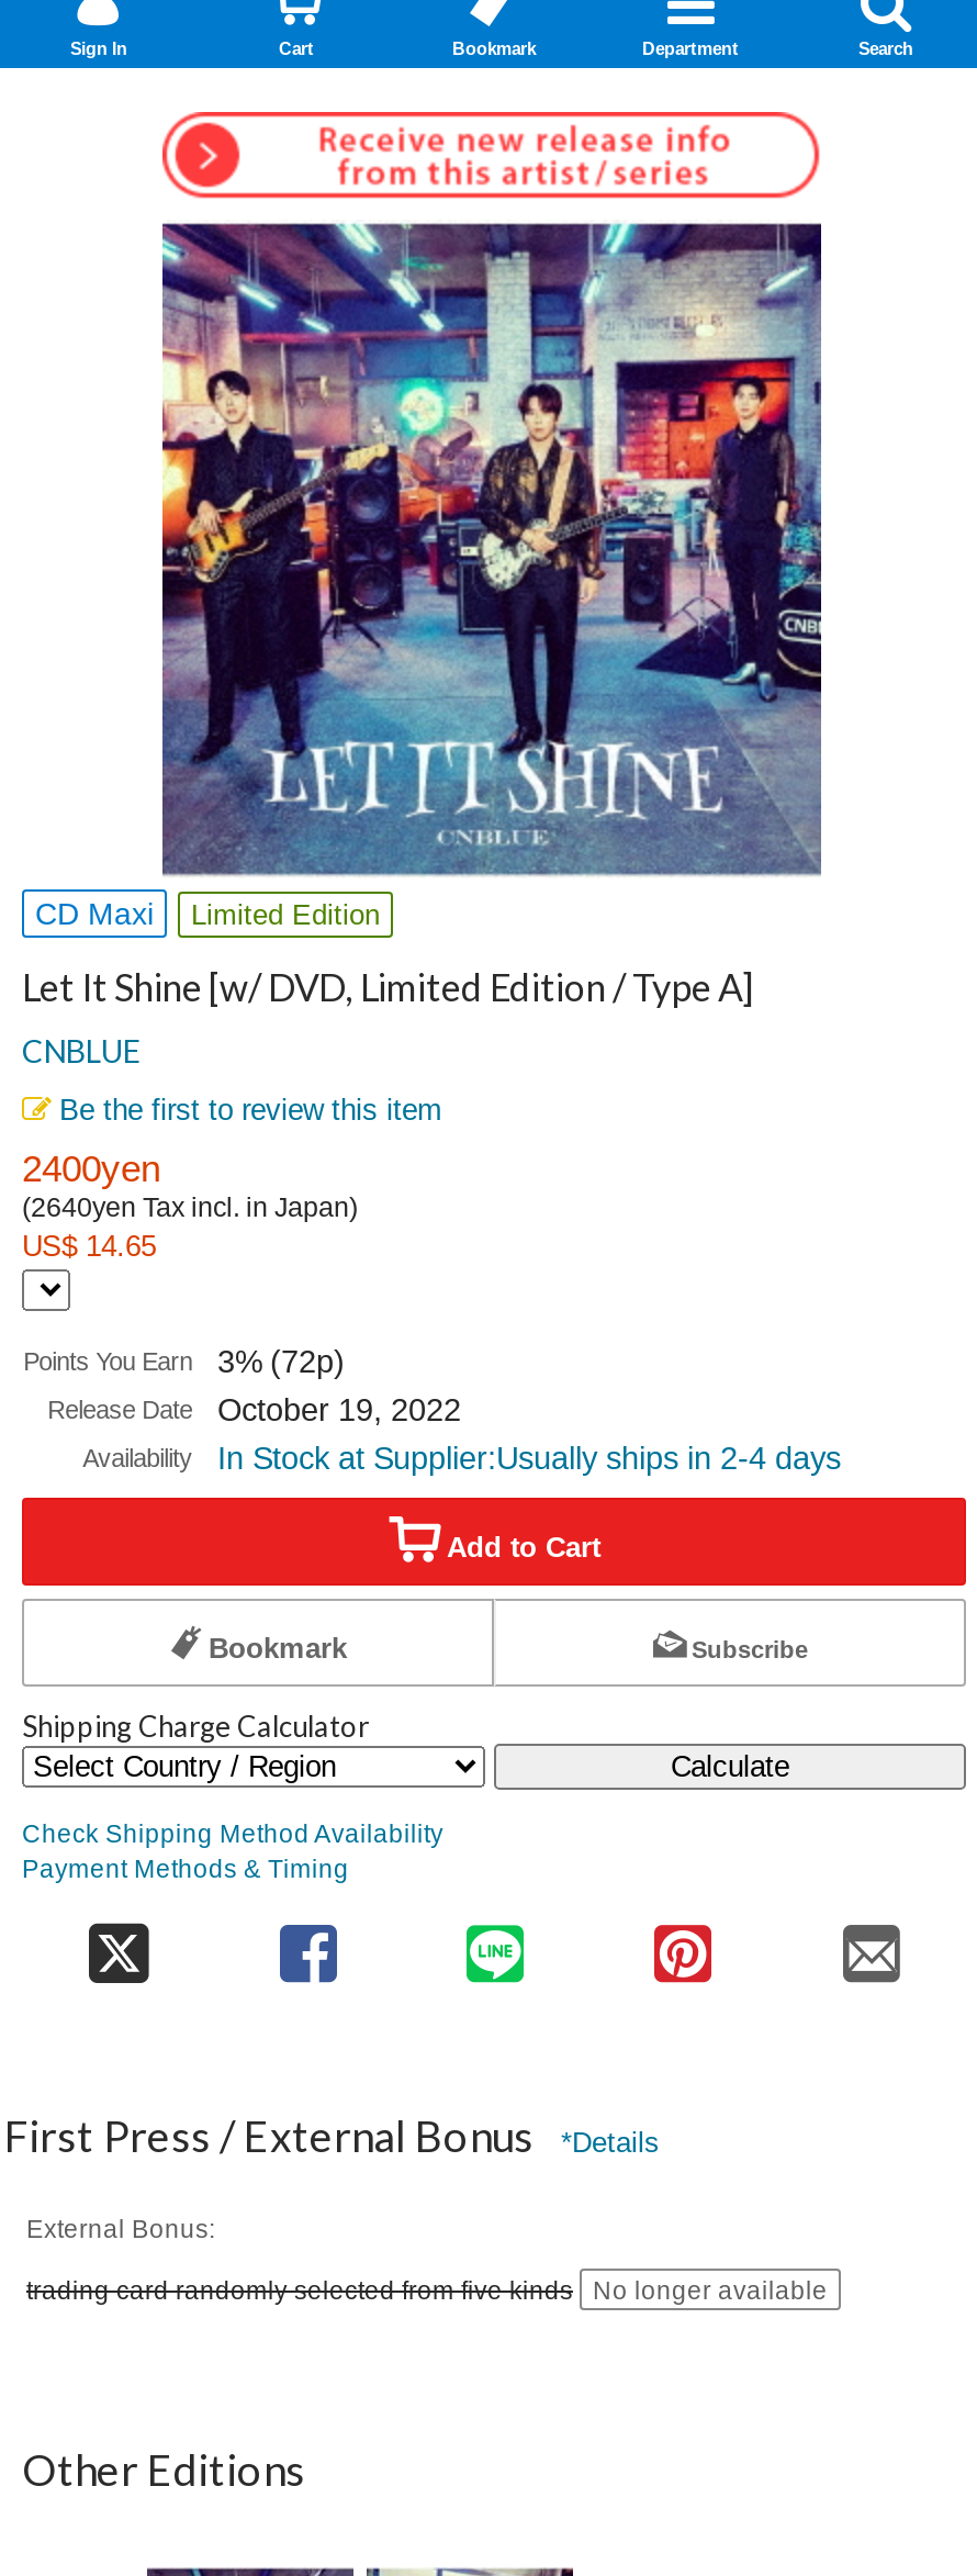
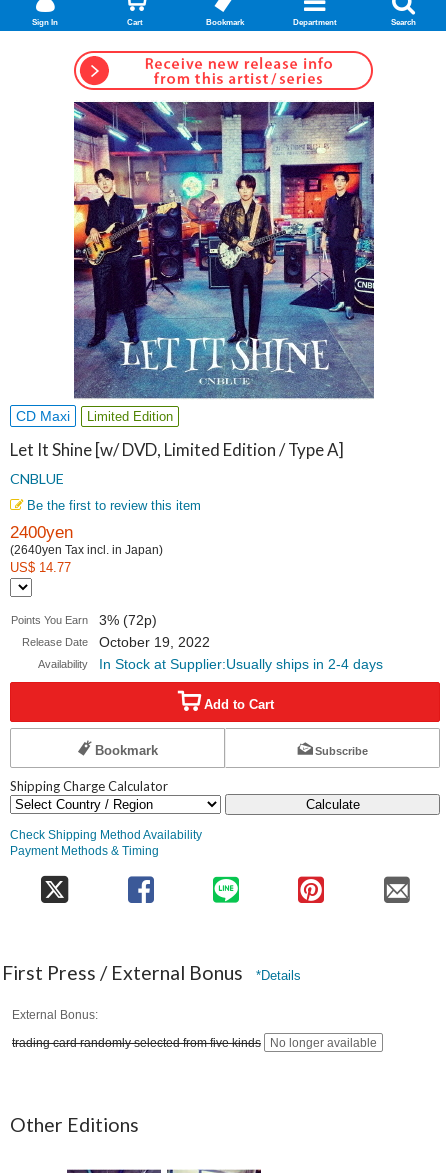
[22,1229,156,1262] US$ 14.65 -> [10,559,71,574] US$ 14.77

